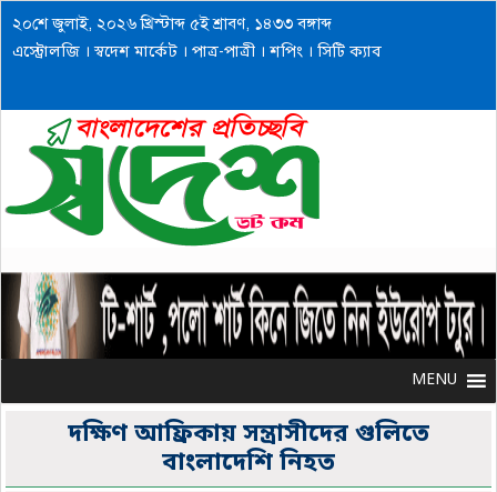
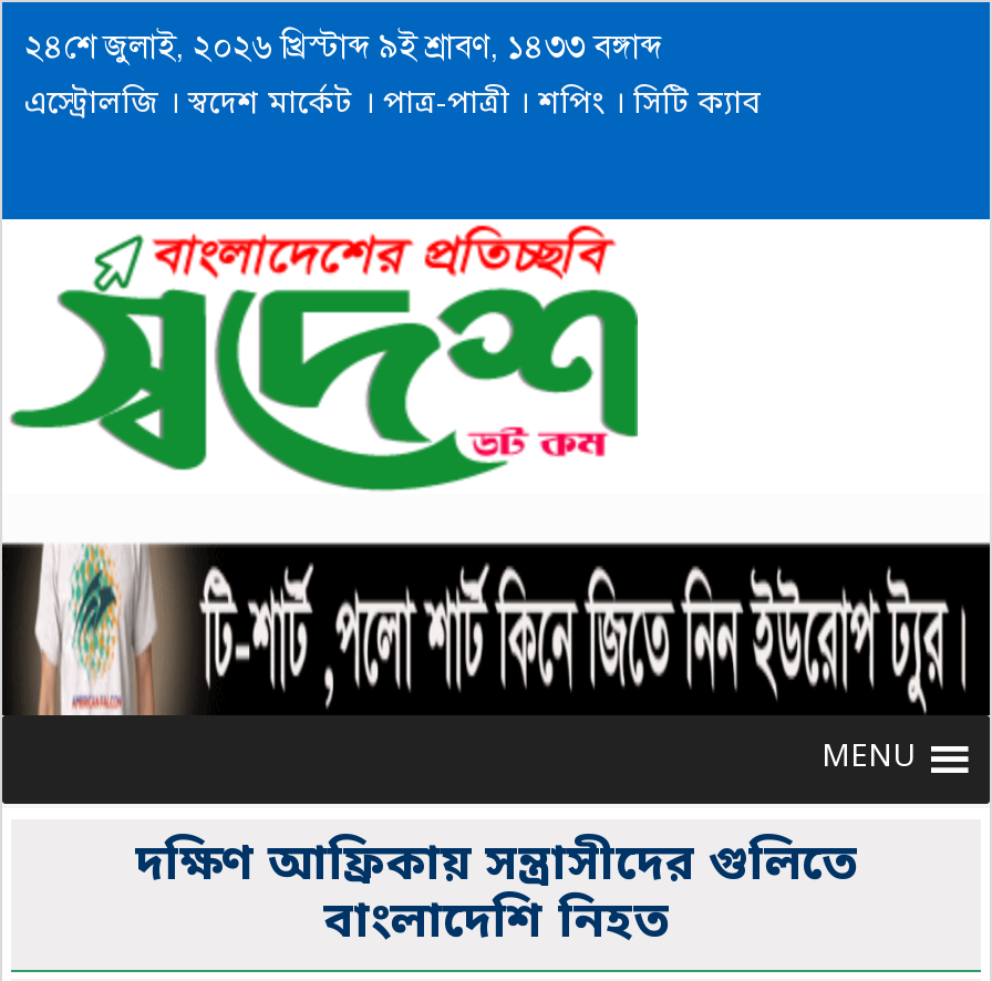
[12,13,332,33] ২০শে জুলাই, ২০২৬ খ্রিস্টাব্দ ৫ই শ্রাবণ, ১৪৩৩ বঙ্গাব্দ -> [24,27,662,66] ২৪শে জুলাই, ২০২৬ খ্রিস্টাব্দ ৯ই শ্রাবণ, ১৪৩৩ বঙ্গাব্দ

